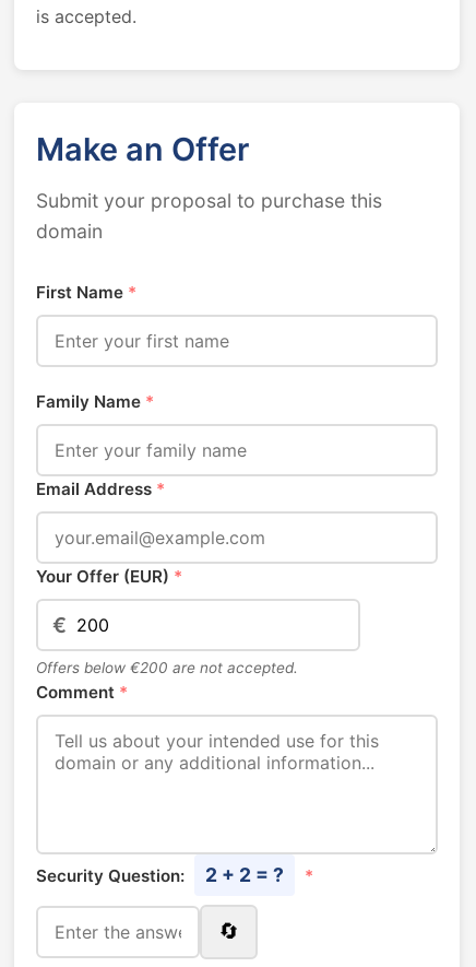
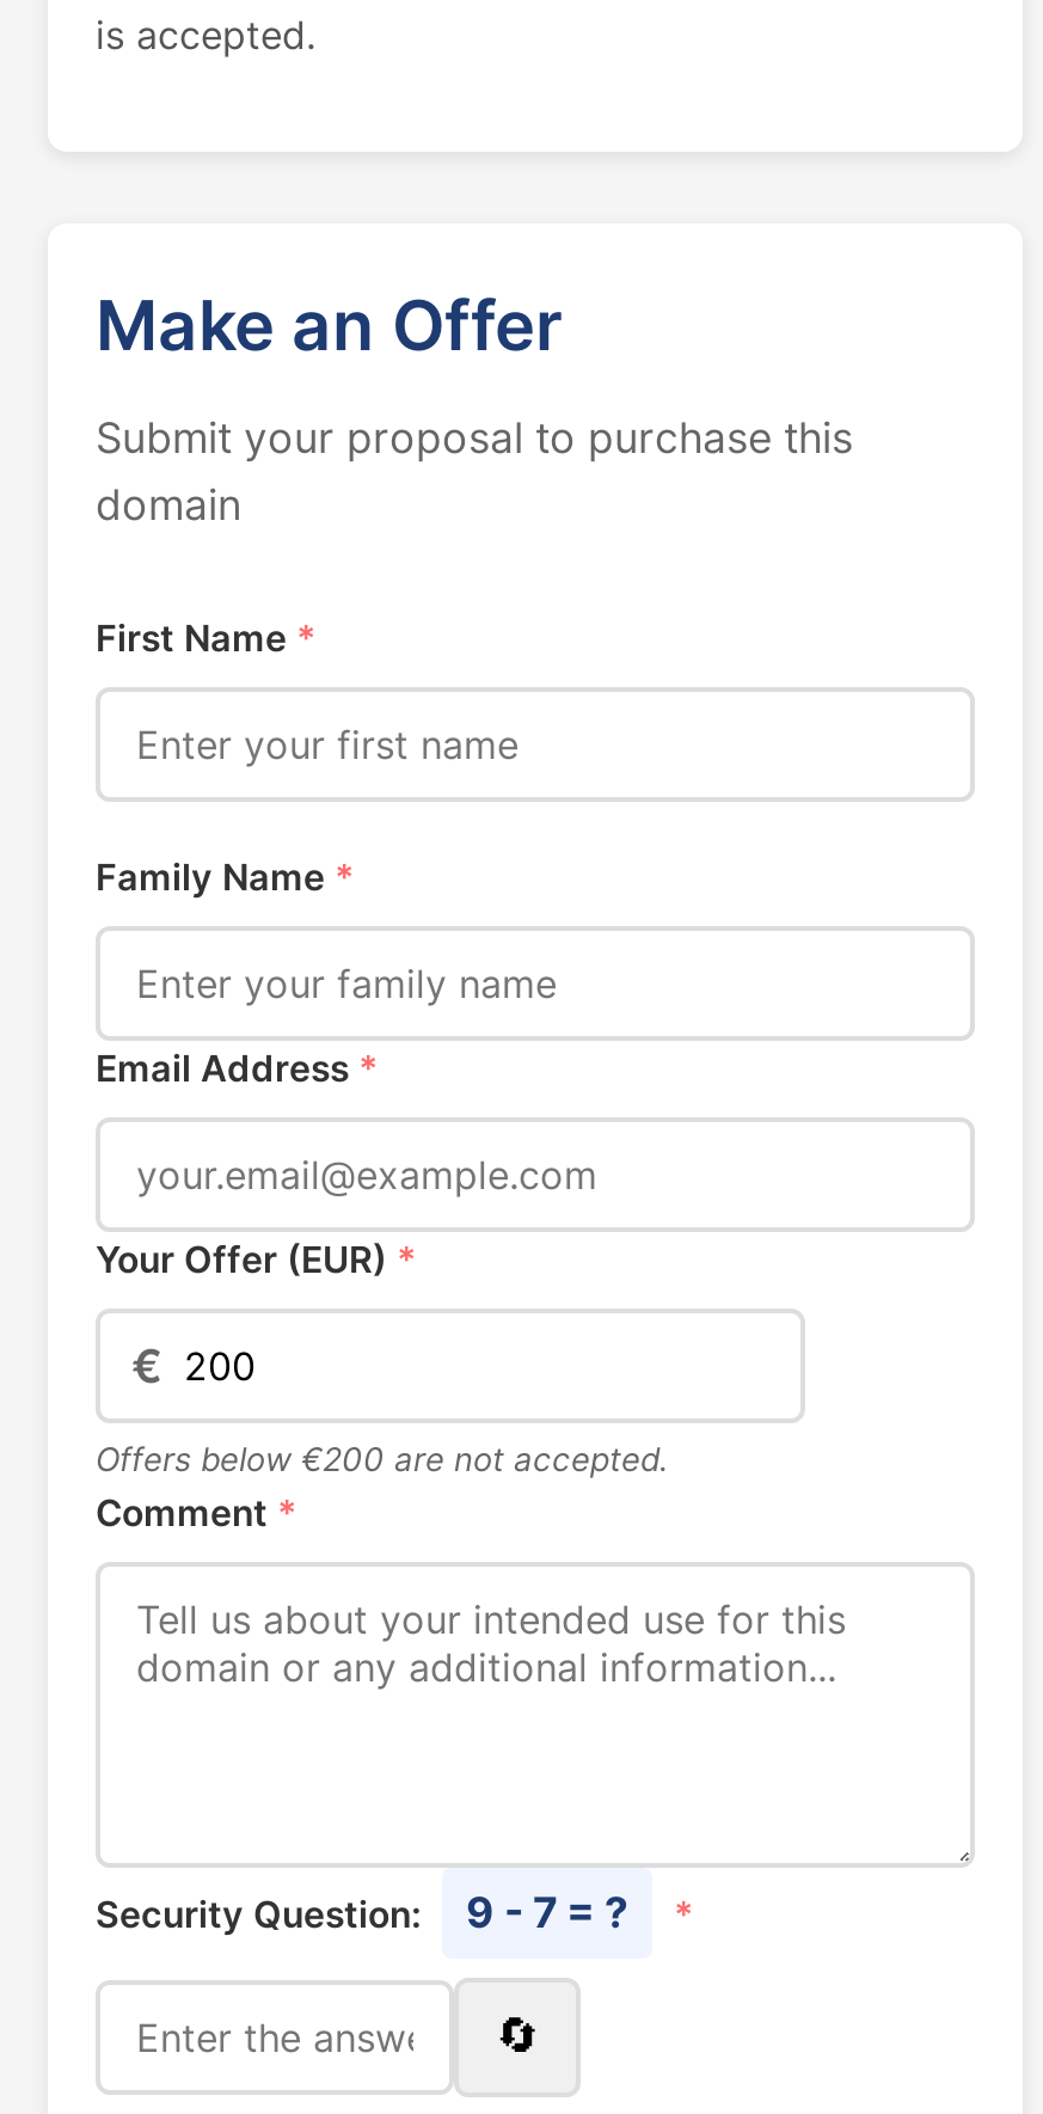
[205,863,284,886] 2 + 2 = ? -> [466,1887,628,1937] 9 - 7 = ?

